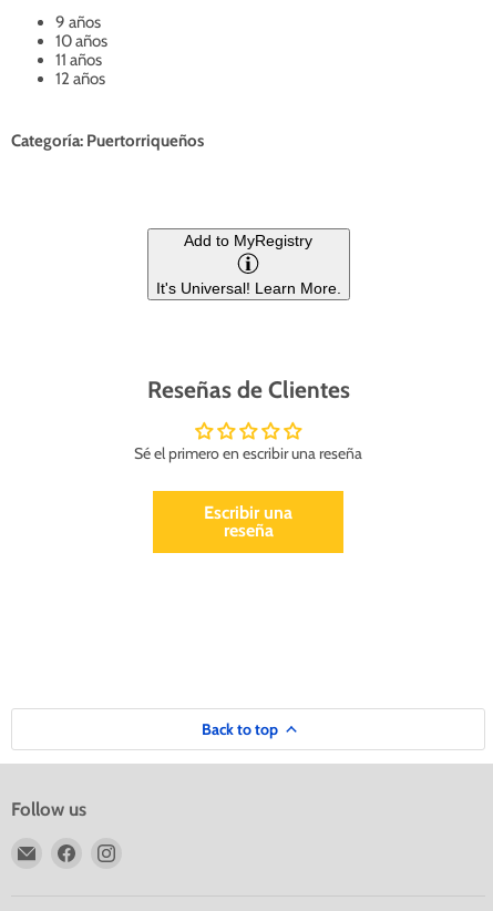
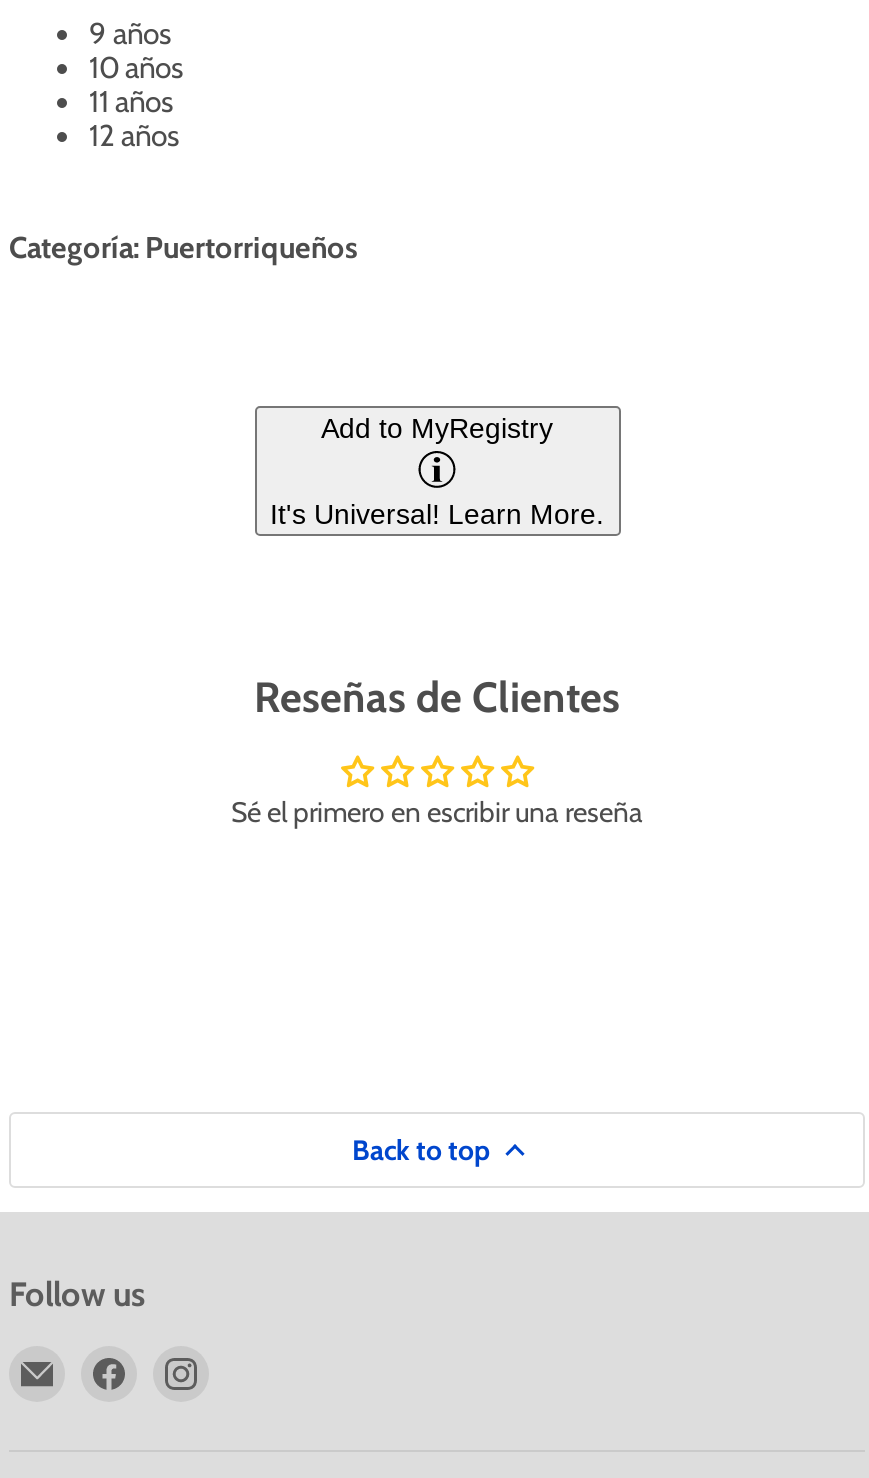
[204,502,292,541] Escribir una | reseña -> none

